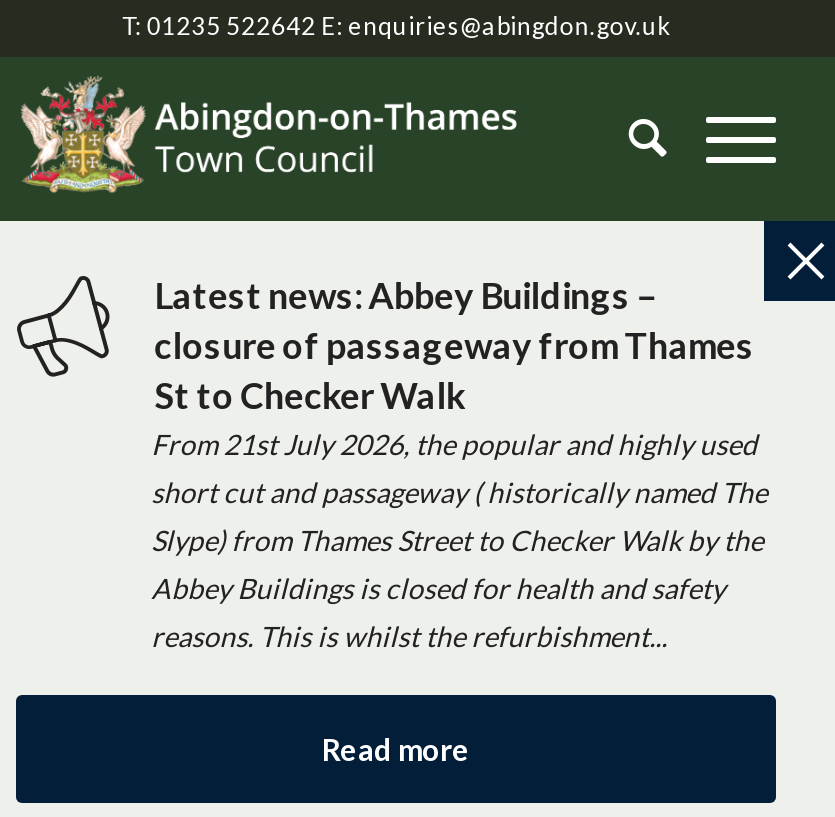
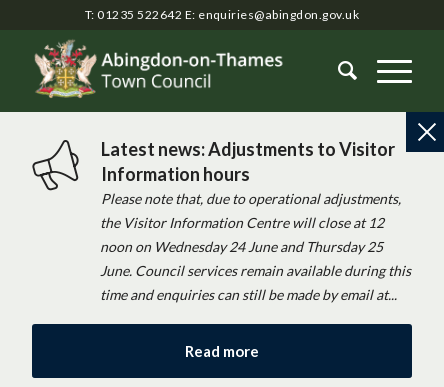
[151,273,767,653] Latest news: Abbey Buildings – | closure of passageway from Thames | St to Checker Walk | From 21st July 2026, the popular and highly used | short cut and passageway ( historically named The | Slype) from Thames Street to Checker Walk by the | Abbey Buildings is closed for health and safety | reasons. This is whilst the refurbishment... -> [100,138,411,303] Latest news: Adjustments to Visitor | Information hours | Please note that, due to operational adjustments, | the Visitor Information Centre will close at 12 | noon on Wednesday 24 June and Thursday 25 | June. Council services remain available during this | time and enquiries can still be made by email at...

